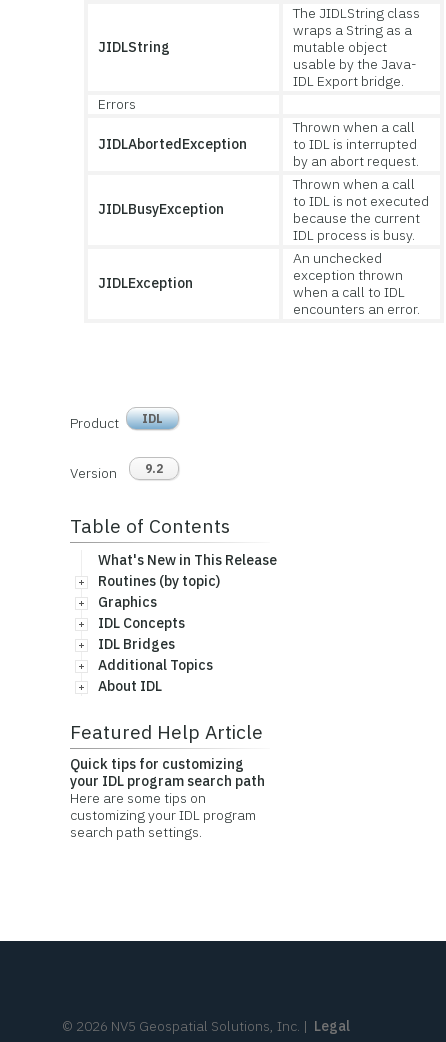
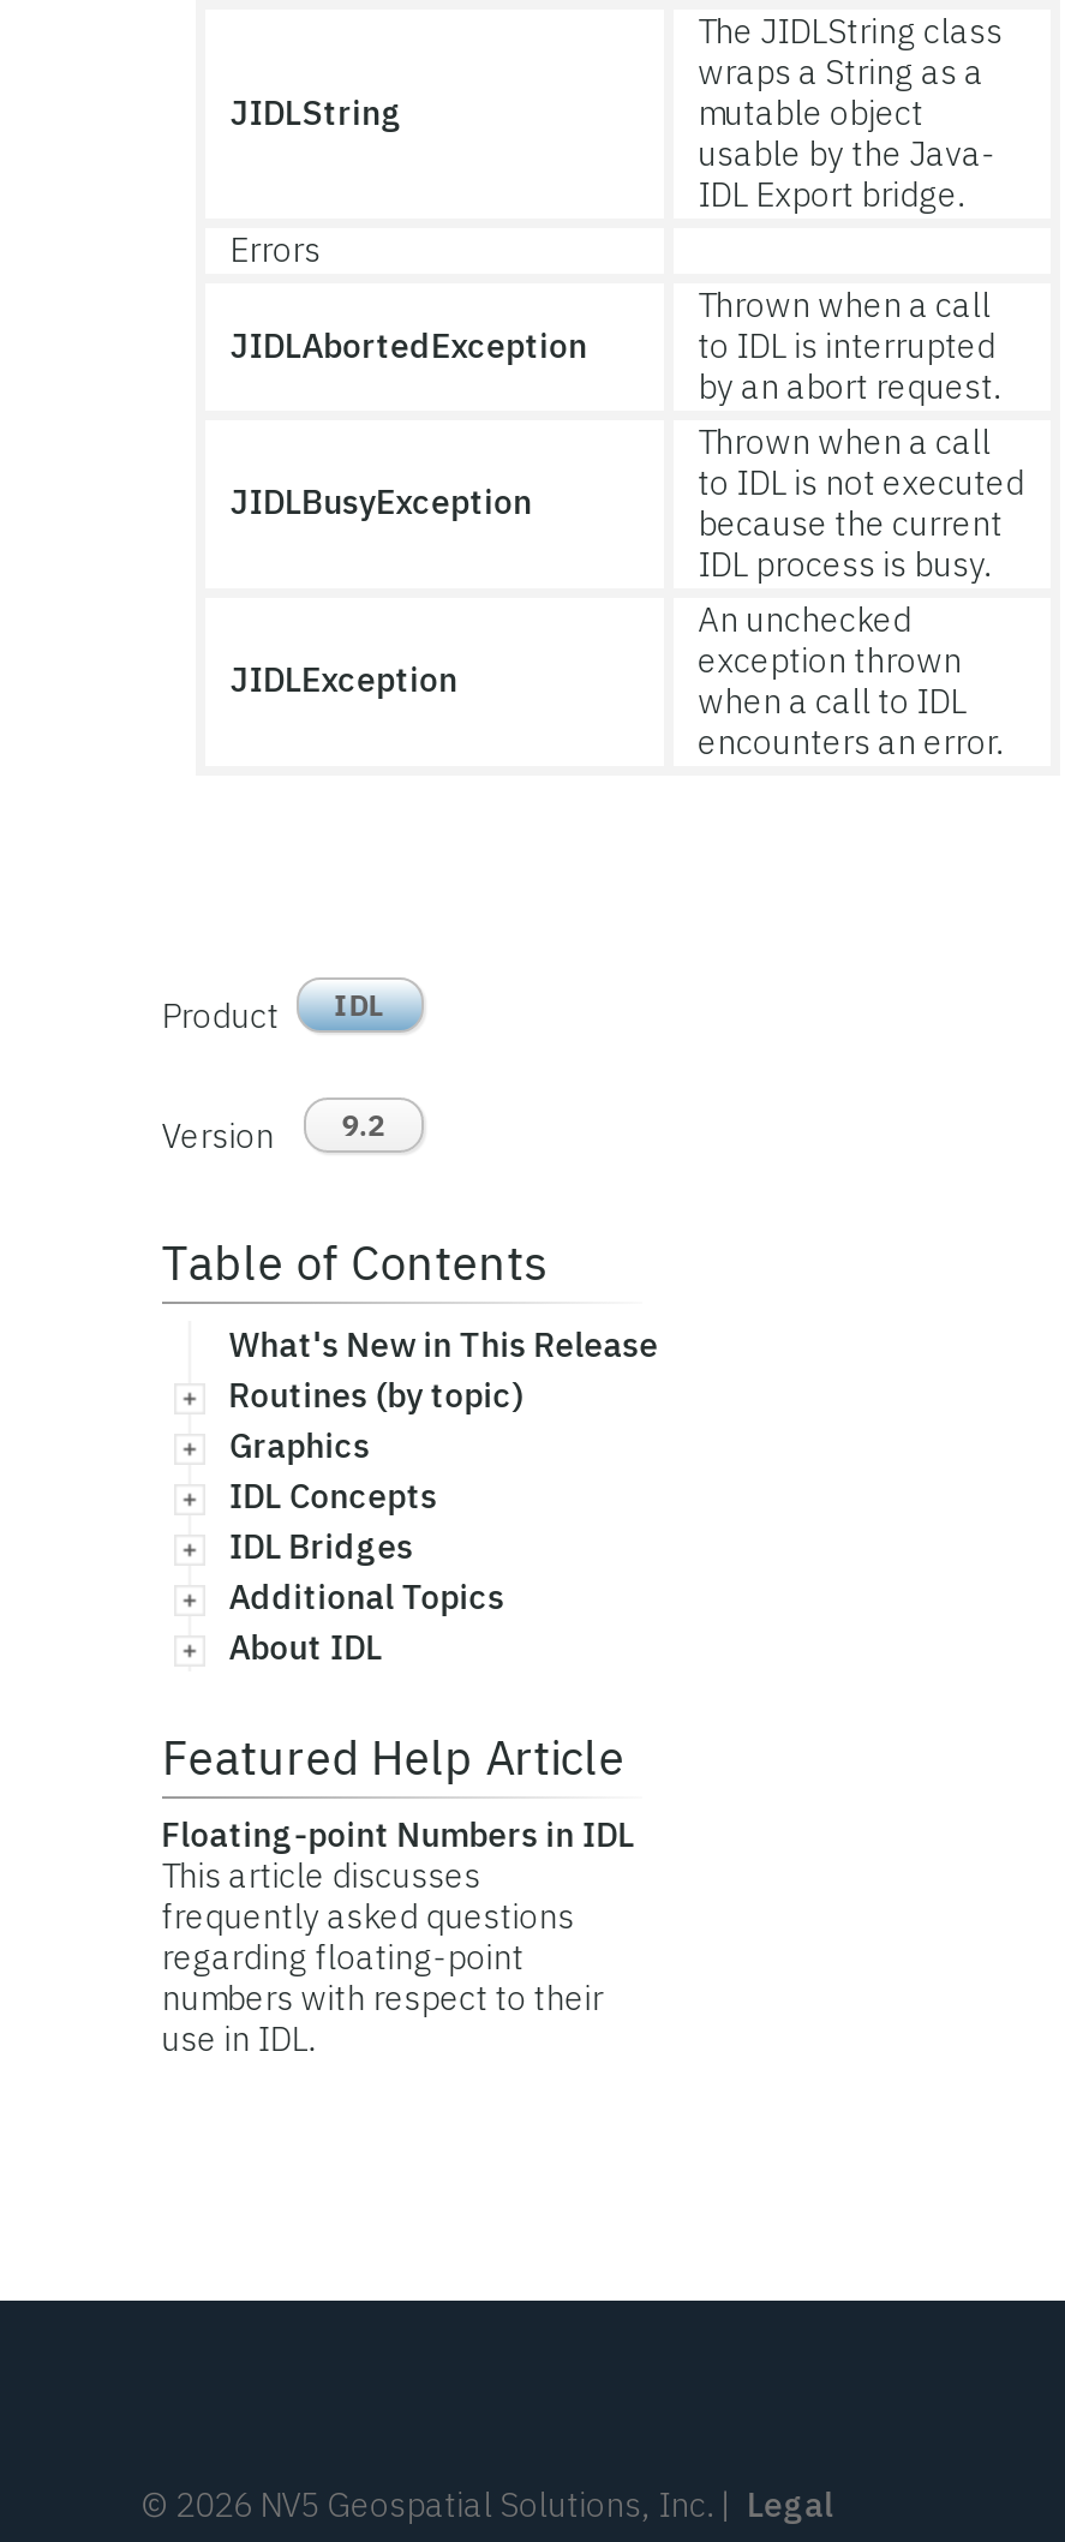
[70,755,265,841] Quick tips for customizing | your IDL program search path | Here are some tips on | customizing your IDL program | search path settings. -> [161,1813,634,2060] Floating-point Numbers in IDL | This article discusses | frequently asked questions | regarding floating-point | numbers with respect to their | use in IDL.

